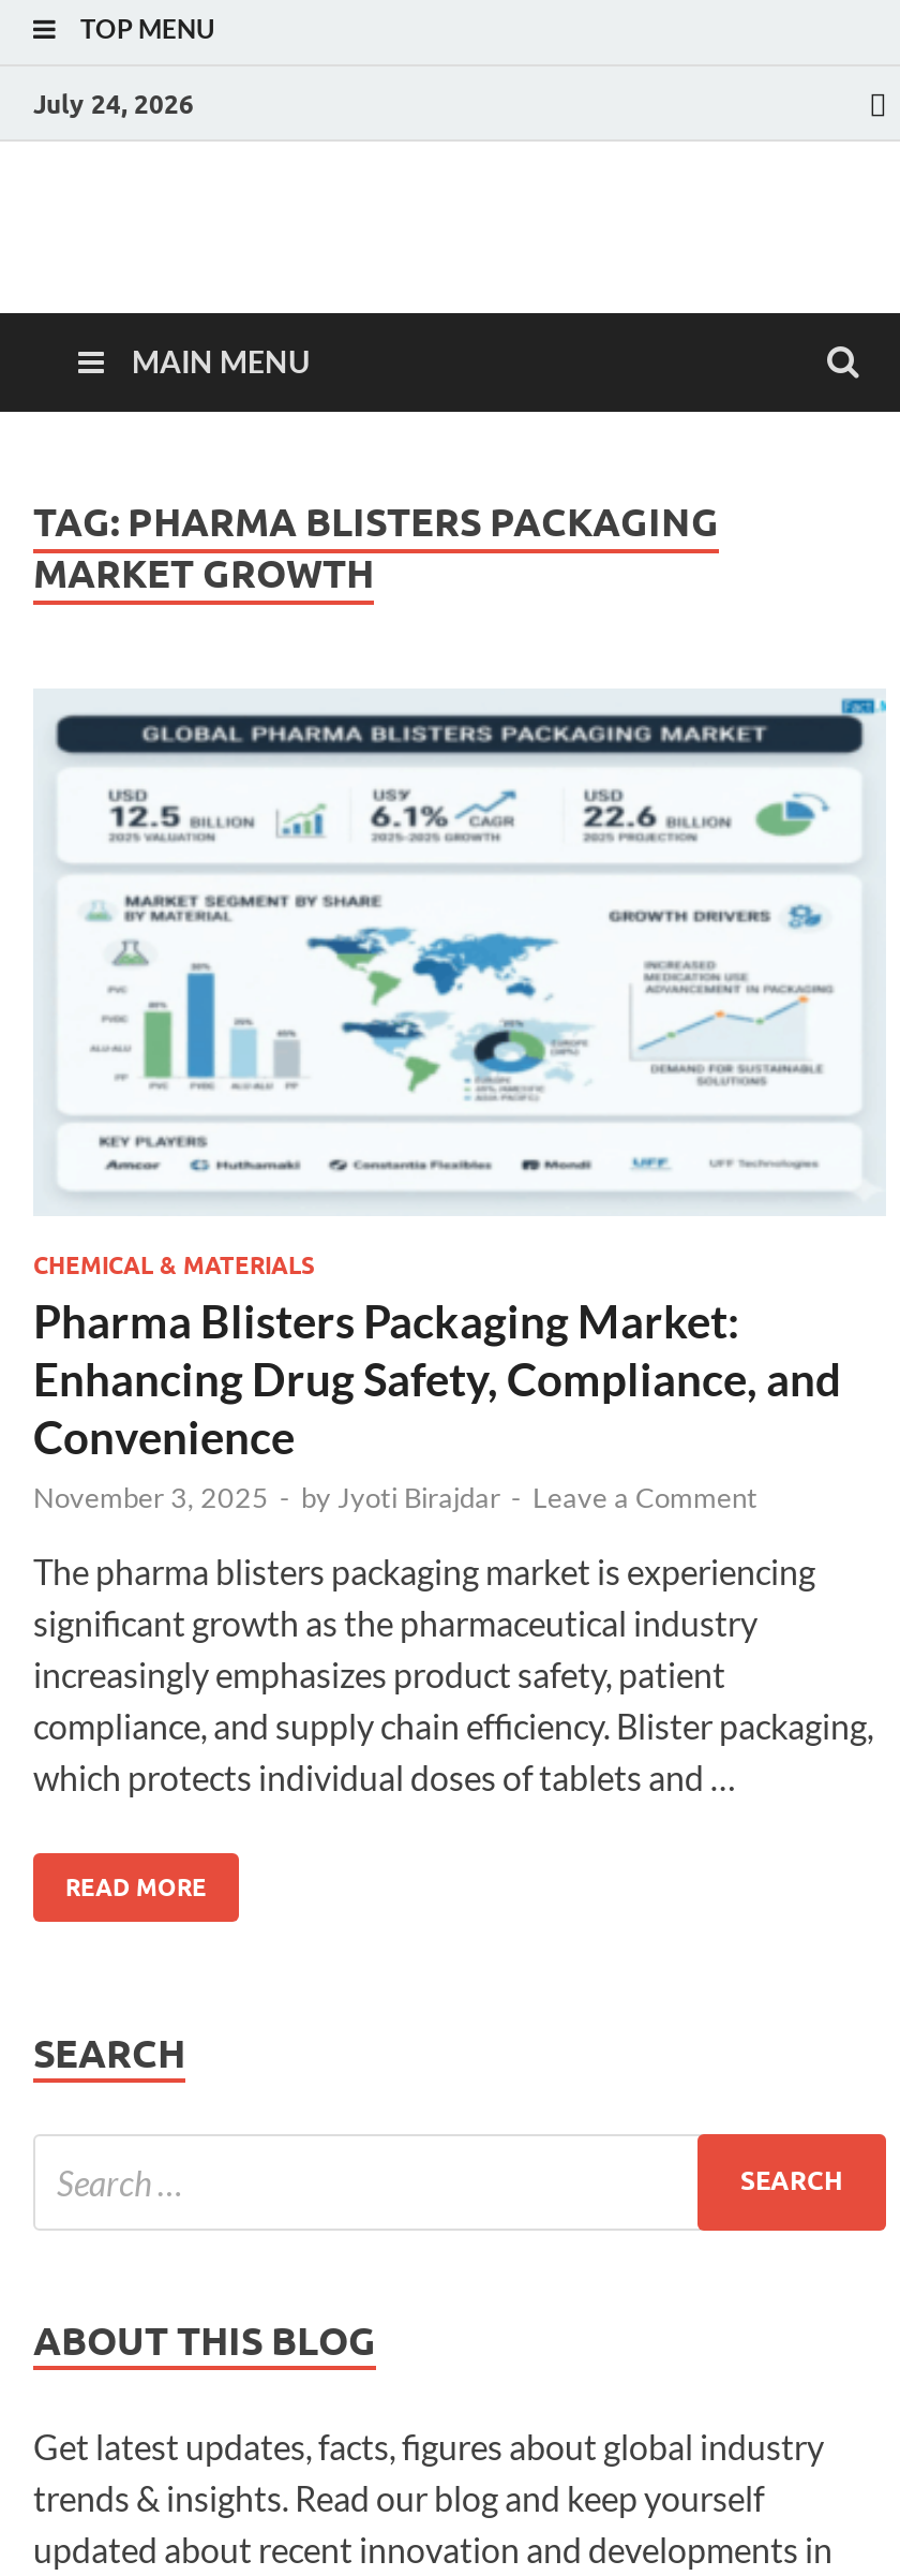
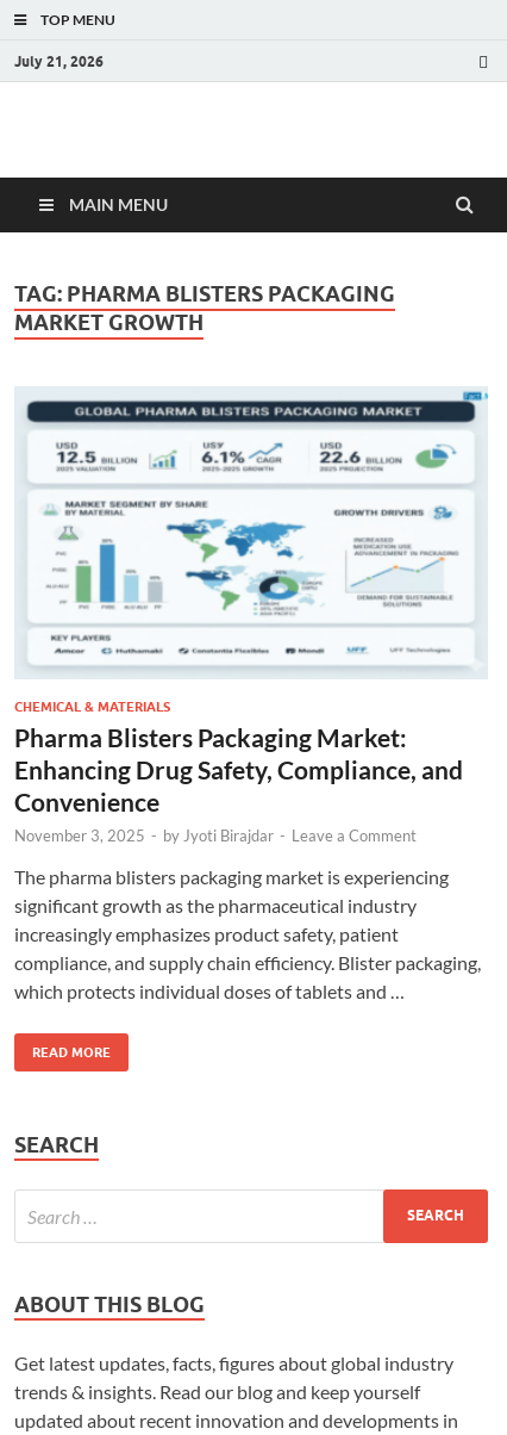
[33,87,194,119] July 24, 2026 -> [14,52,104,70] July 21, 2026

